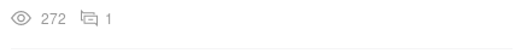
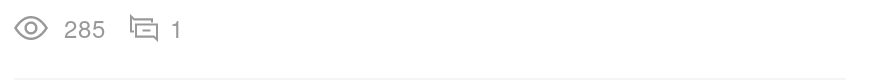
[41,7,113,28] 272 1 -> [64,10,184,44] 285 1

